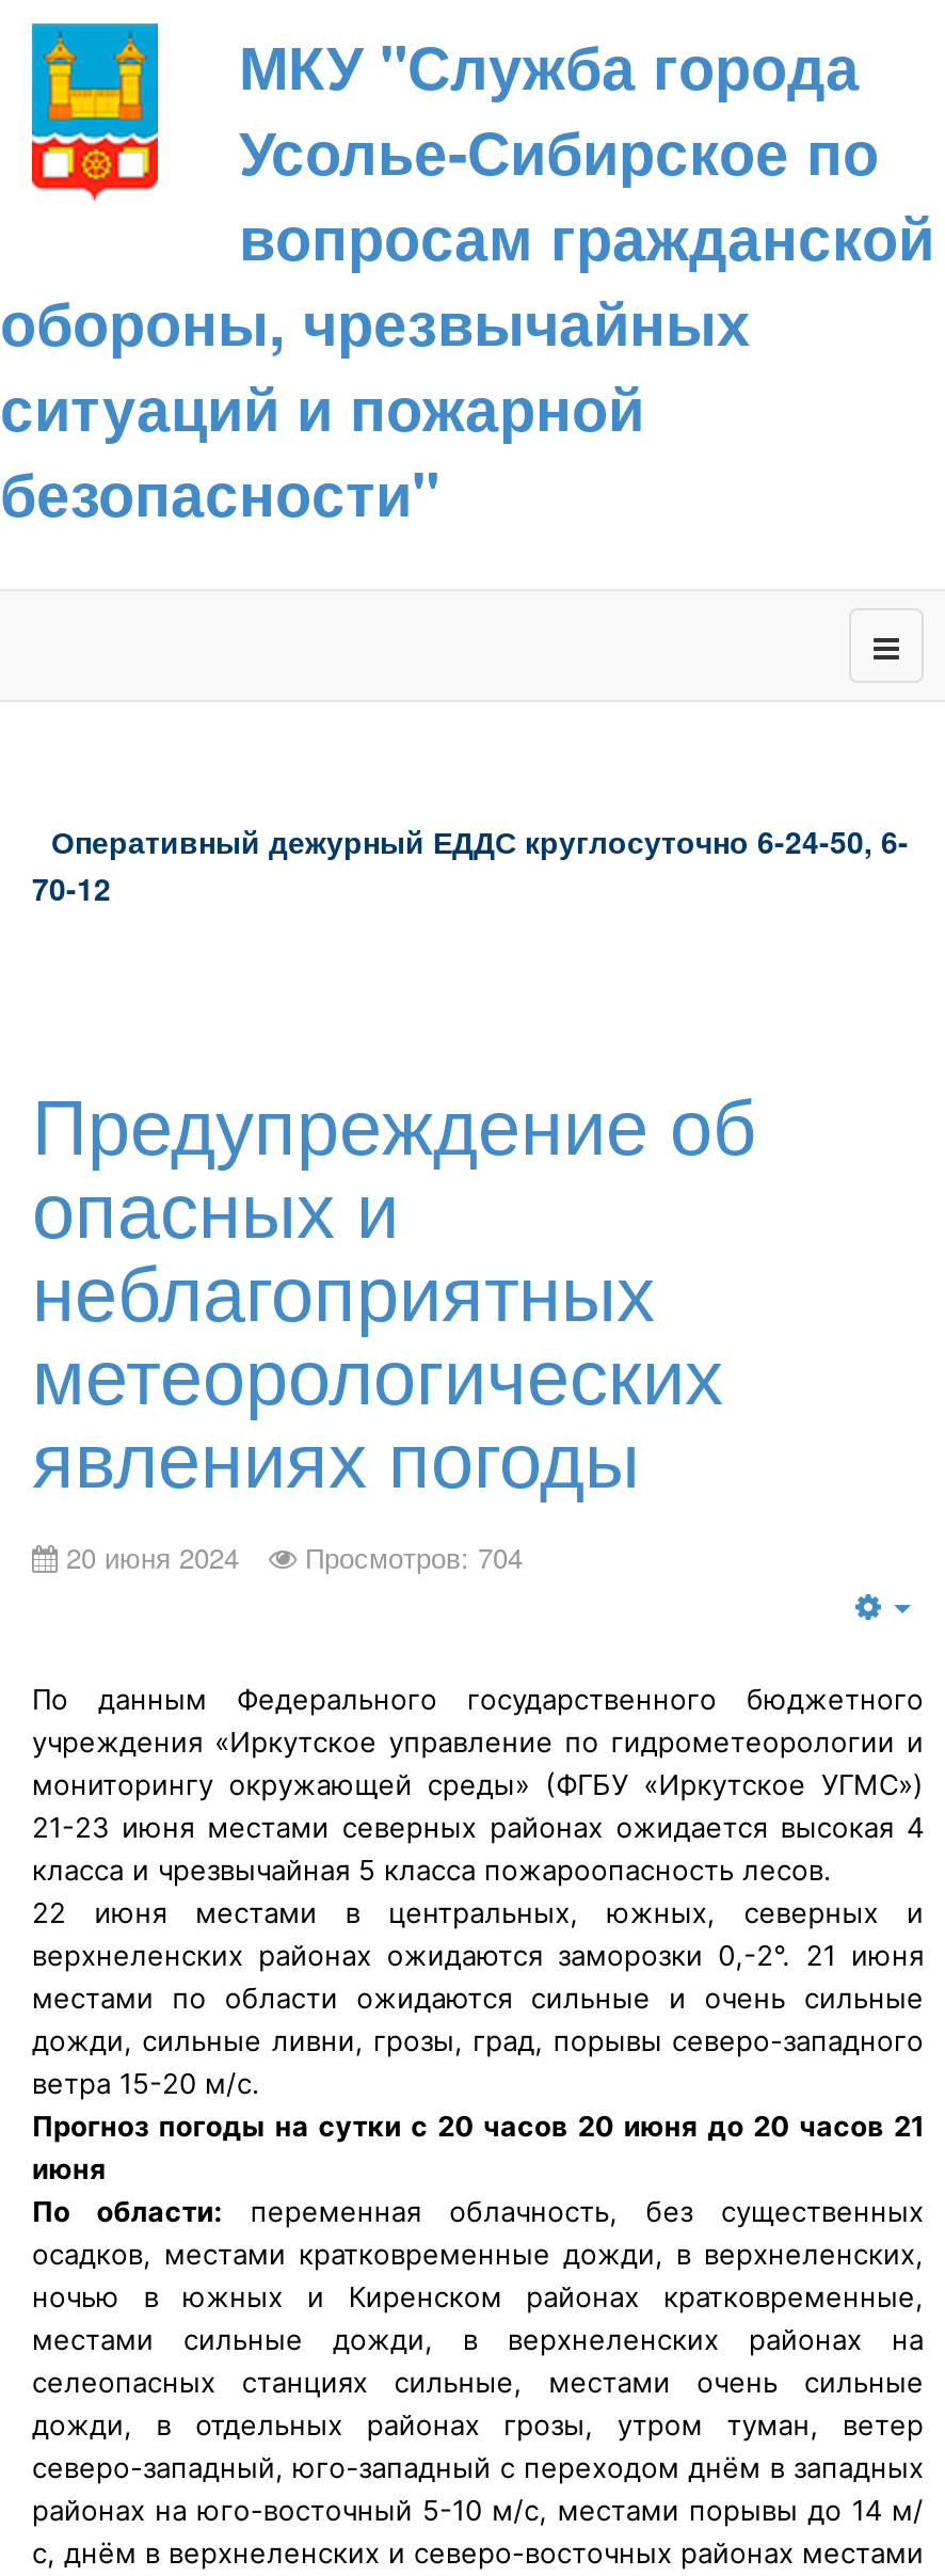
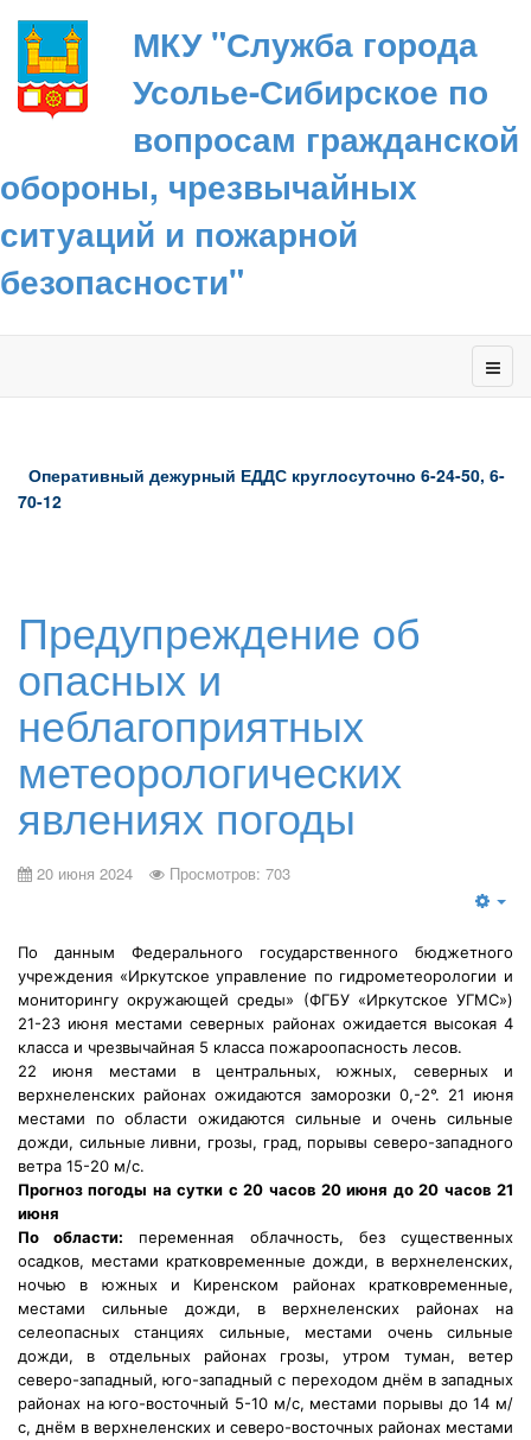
[66,1537,523,1577] 20 июня 2024 Просмотров: 704 -> [37,862,290,884] 20 июня 2024 Просмотров: 703

